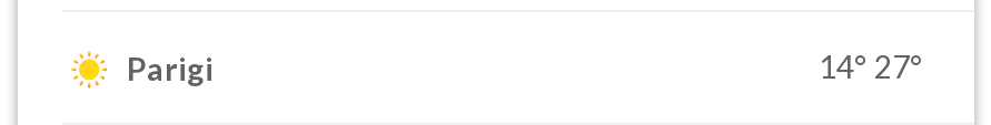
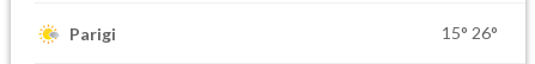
[819,47,923,85] 14° 27° -> [442,22,498,42] 15° 26°

